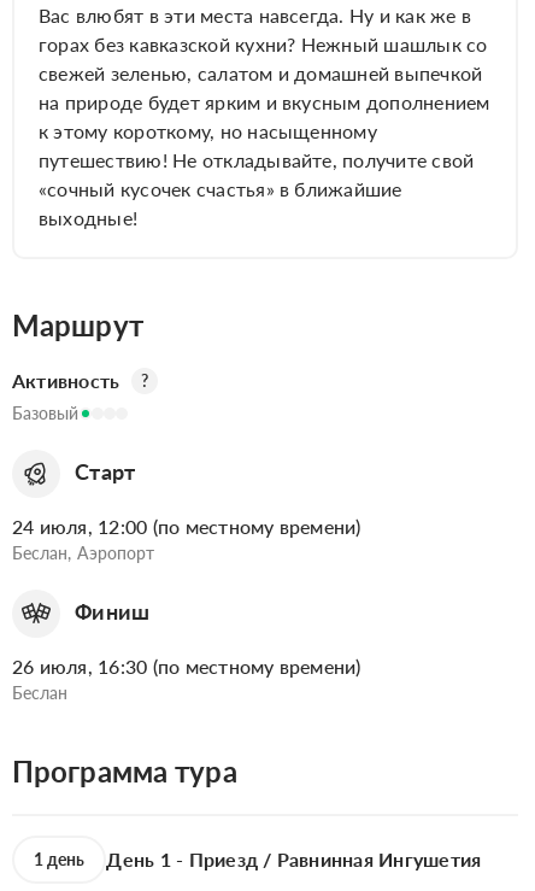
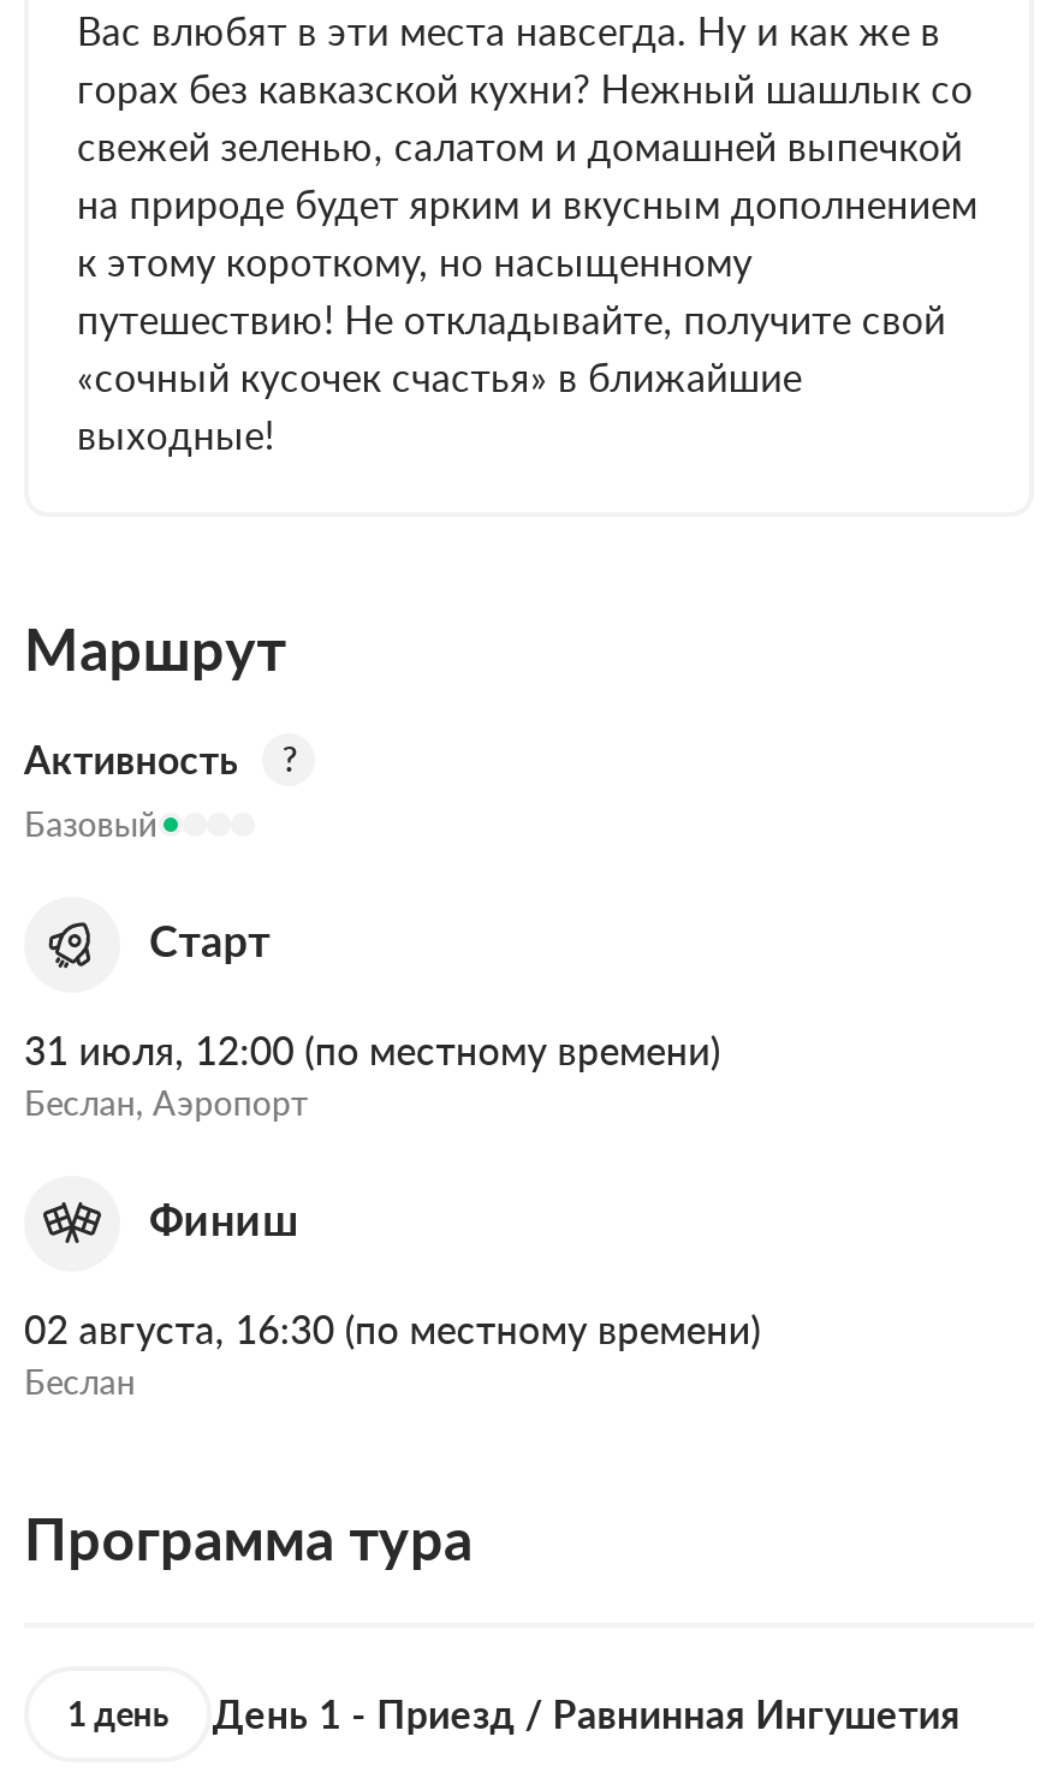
[12,515,361,538] 24 июля, 12:00 (по местному времени) -> [24,1027,720,1072] 31 июля, 12:00 (по местному времени)
[12,655,361,678] 26 июля, 16:30 (по местному времени) -> [24,1306,761,1351] 02 августа, 16:30 (по местному времени)

